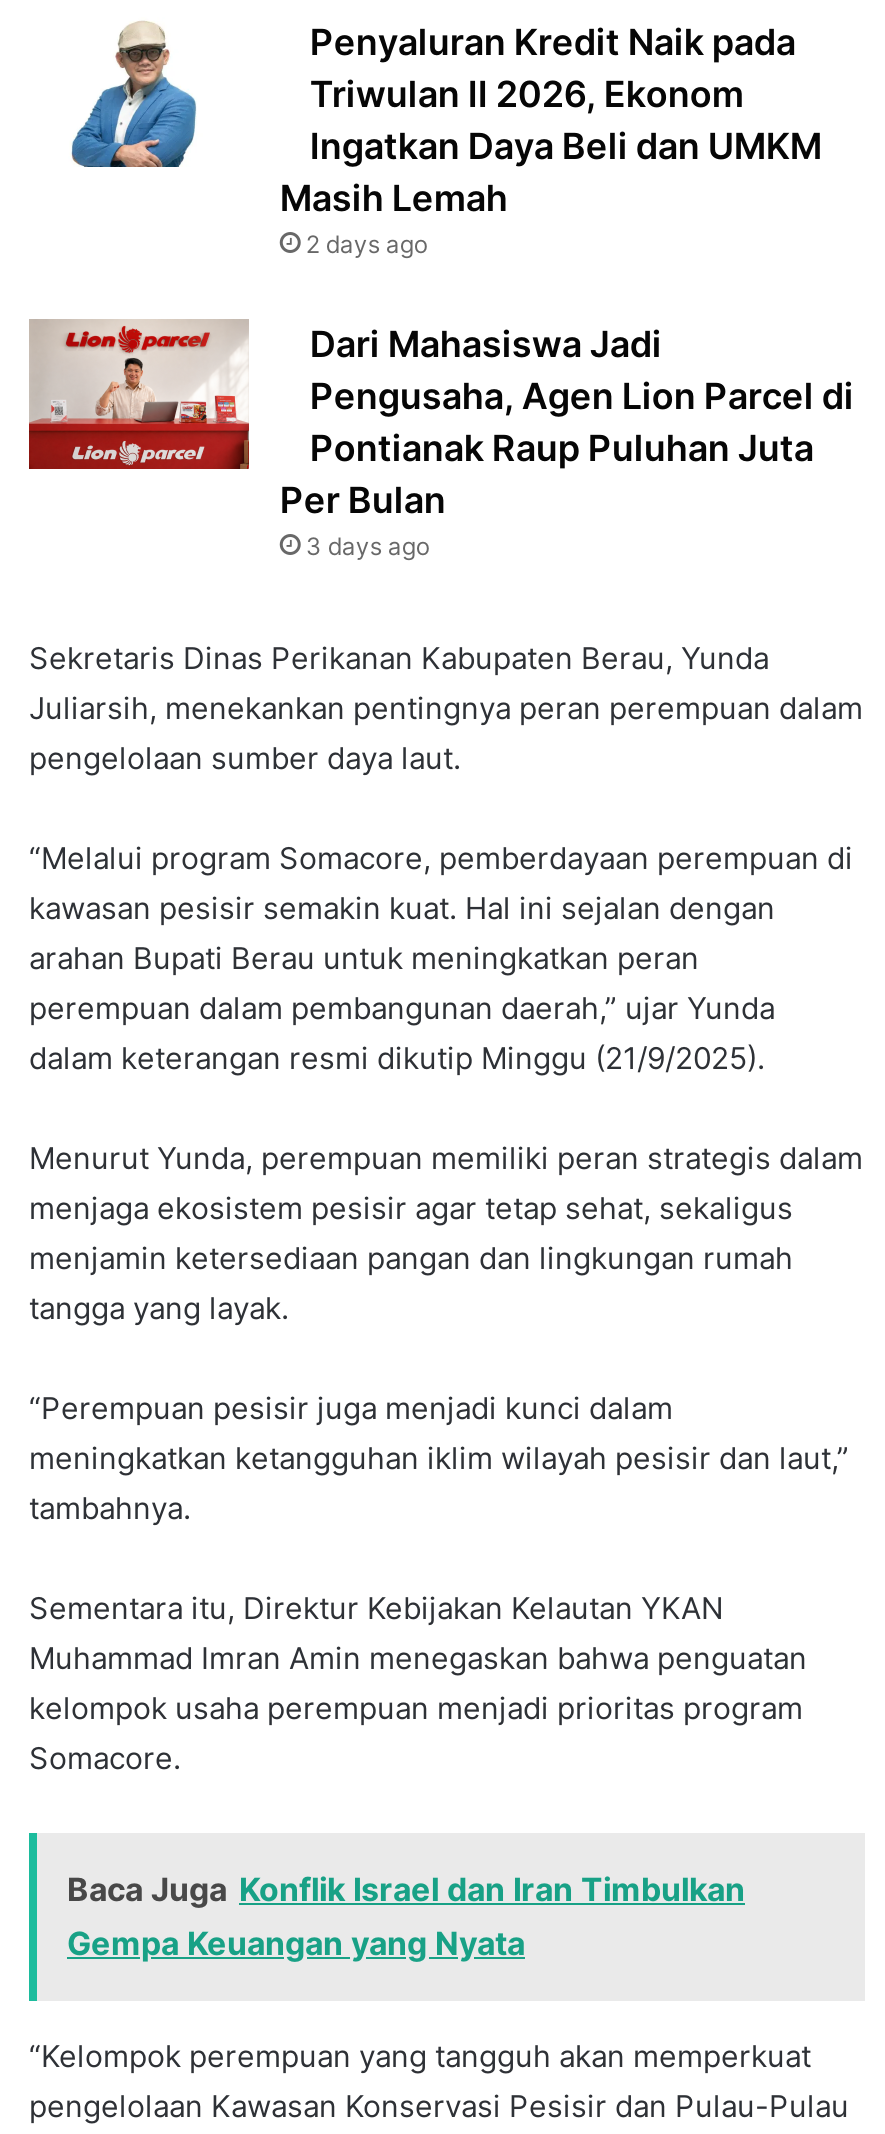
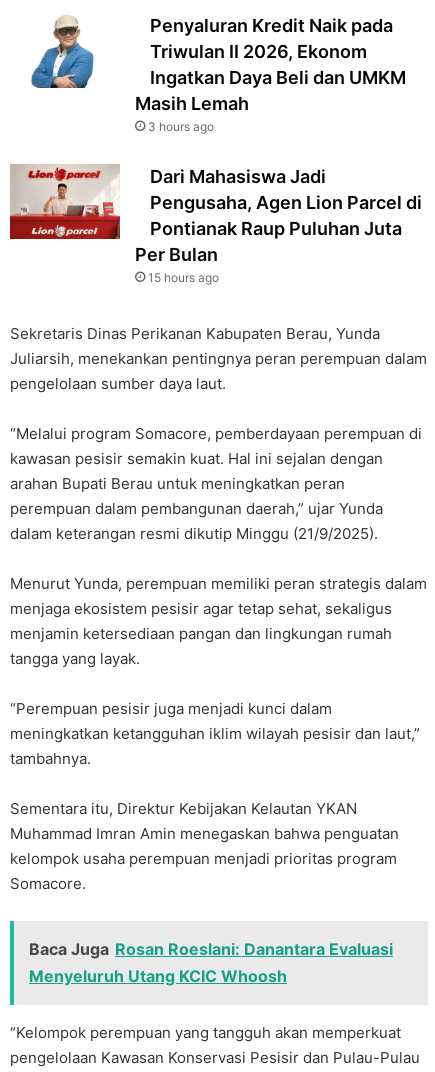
[306,229,428,259] 2 days ago -> [148,119,214,134] 3 hours ago
[306,531,430,561] 3 days ago -> [148,270,219,285] 15 hours ago
[67,1869,745,1963] Baca Juga Konflik Israel dan Iran Timbulkan | Gempa Keuangan yang Nyata -> [29,939,393,986] Baca Juga Rosan Roeslani: Danantara Evaluasi | Menyeluruh Utang KCIC Whoosh

